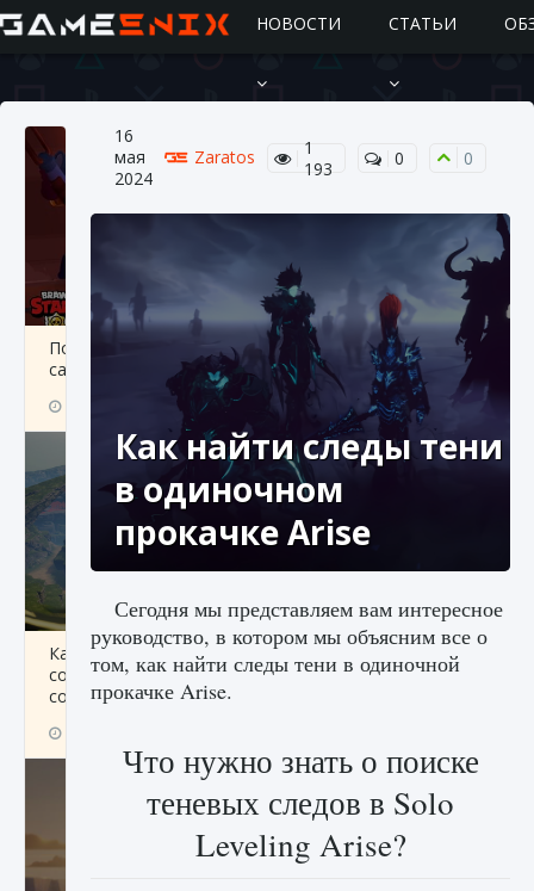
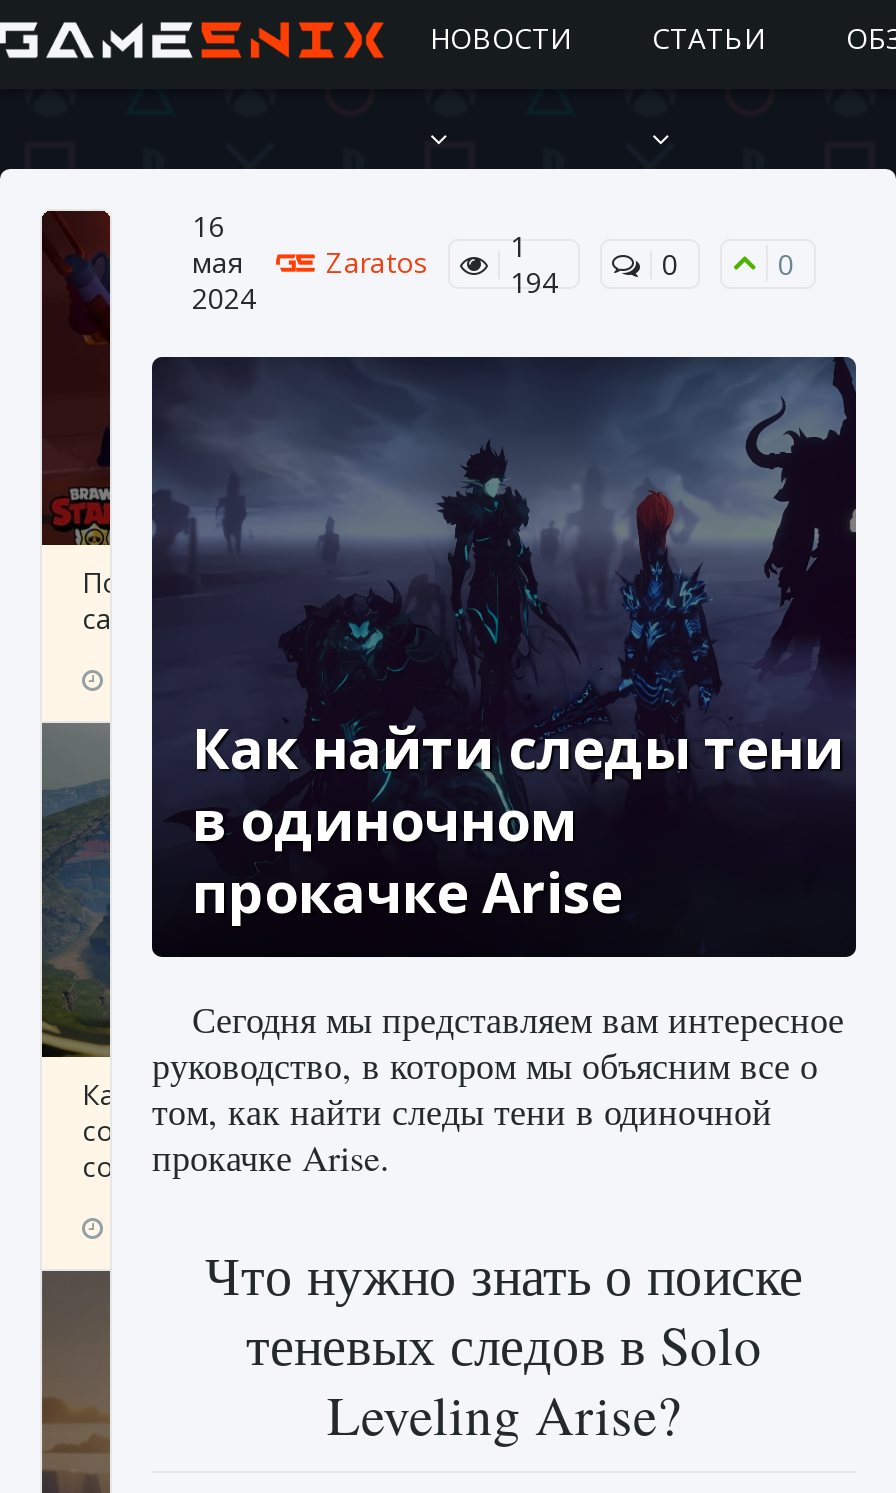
[304,157,333,180] 193 -> [510,262,558,300] 194

